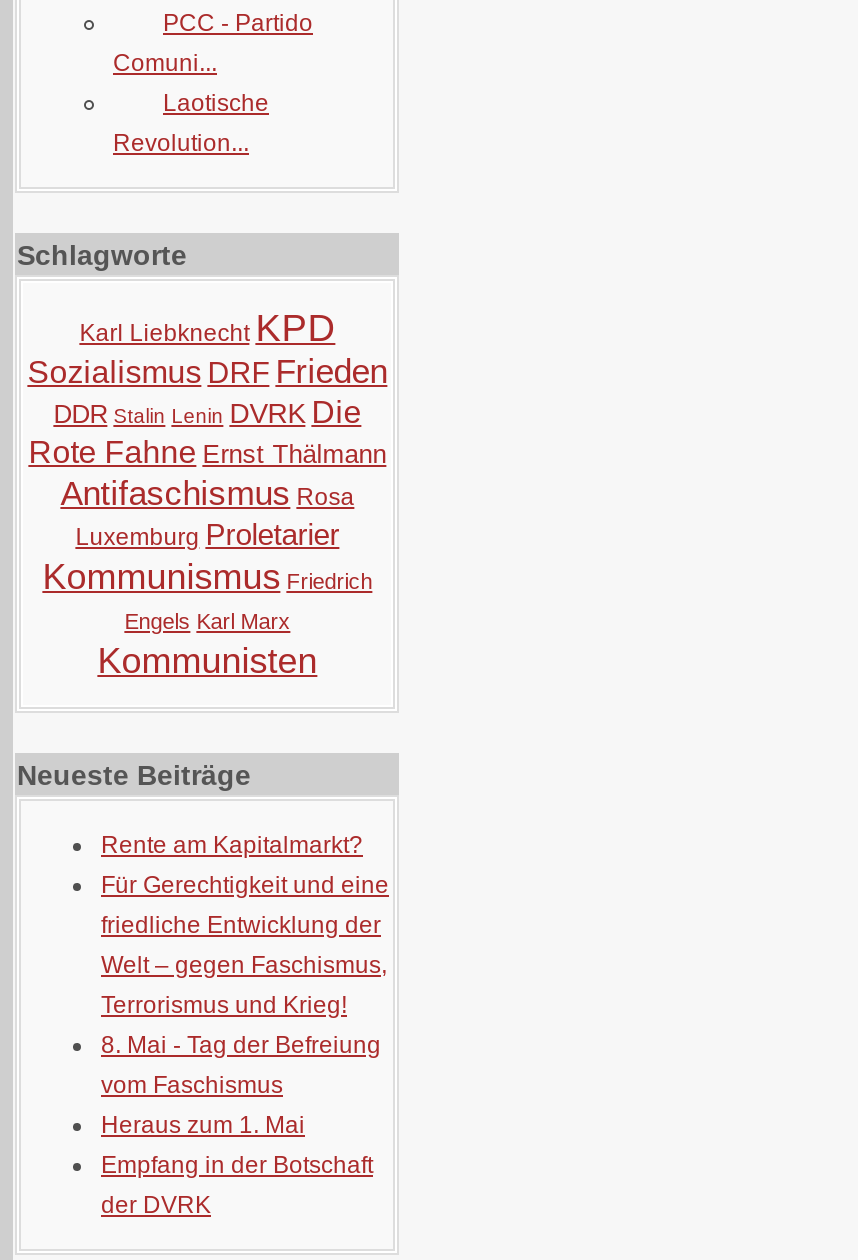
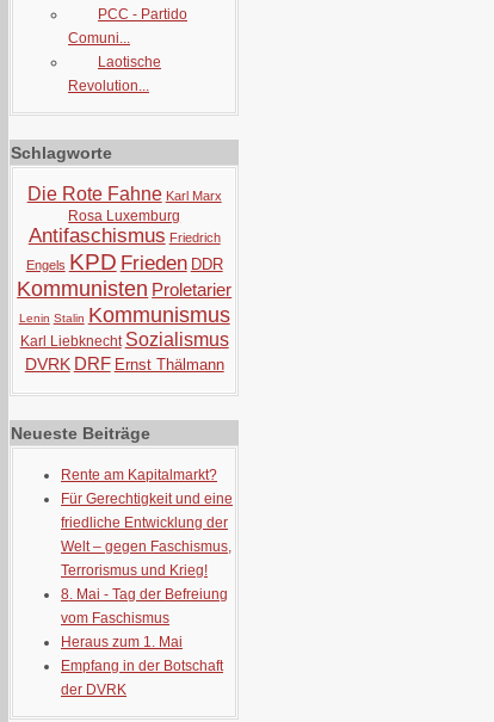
[27,307,387,681] Karl Liebknecht KPD | Sozialismus DRF Frieden | DDR Stalin Lenin DVRK Die | Rote Fahne Ernst Thälmann | Antifaschismus Rosa | Luxemburg Proletarier | Kommunismus Friedrich | Engels Karl Marx | Kommunisten -> [17,184,232,374] Die Rote Fahne Karl Marx | Rosa Luxemburg | Antifaschismus Friedrich | Engels KPD Frieden DDR | Kommunisten Proletarier | Lenin Stalin Kommunismus | Karl Liebknecht Sozialismus | DVRK DRF Ernst Thälmann

